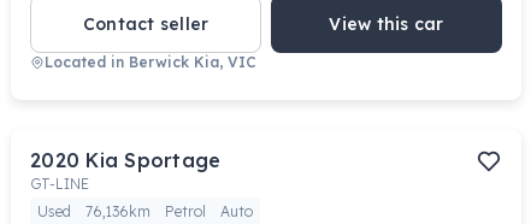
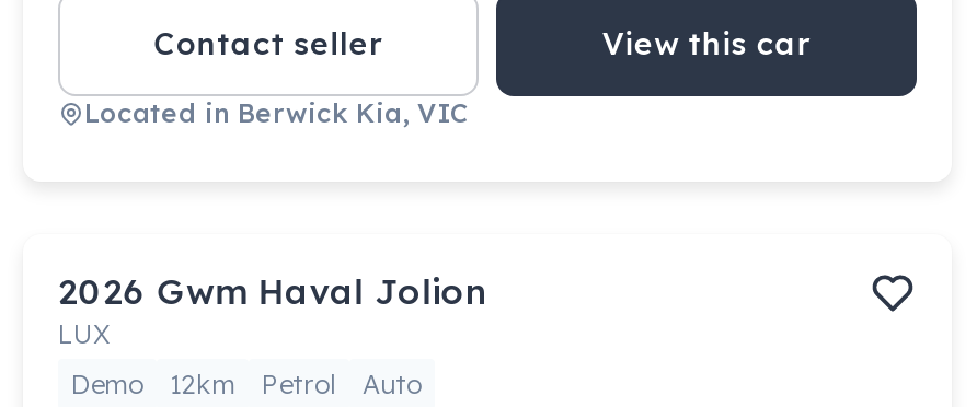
[30,148,221,193] 2020 Kia Sportage | GT-LINE -> [58,269,488,350] 2026 Gwm Haval Jolion | LUX
[37,202,151,220] Used | 76,136km -> [71,368,235,400] Demo | 12km

